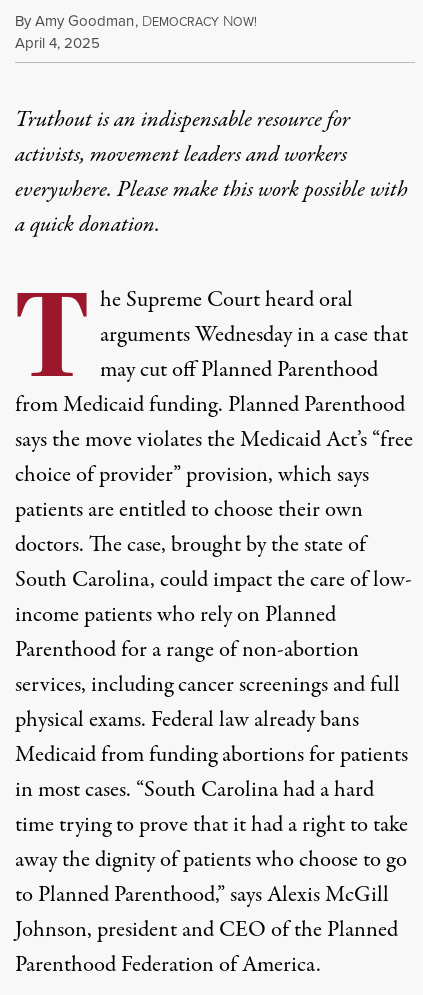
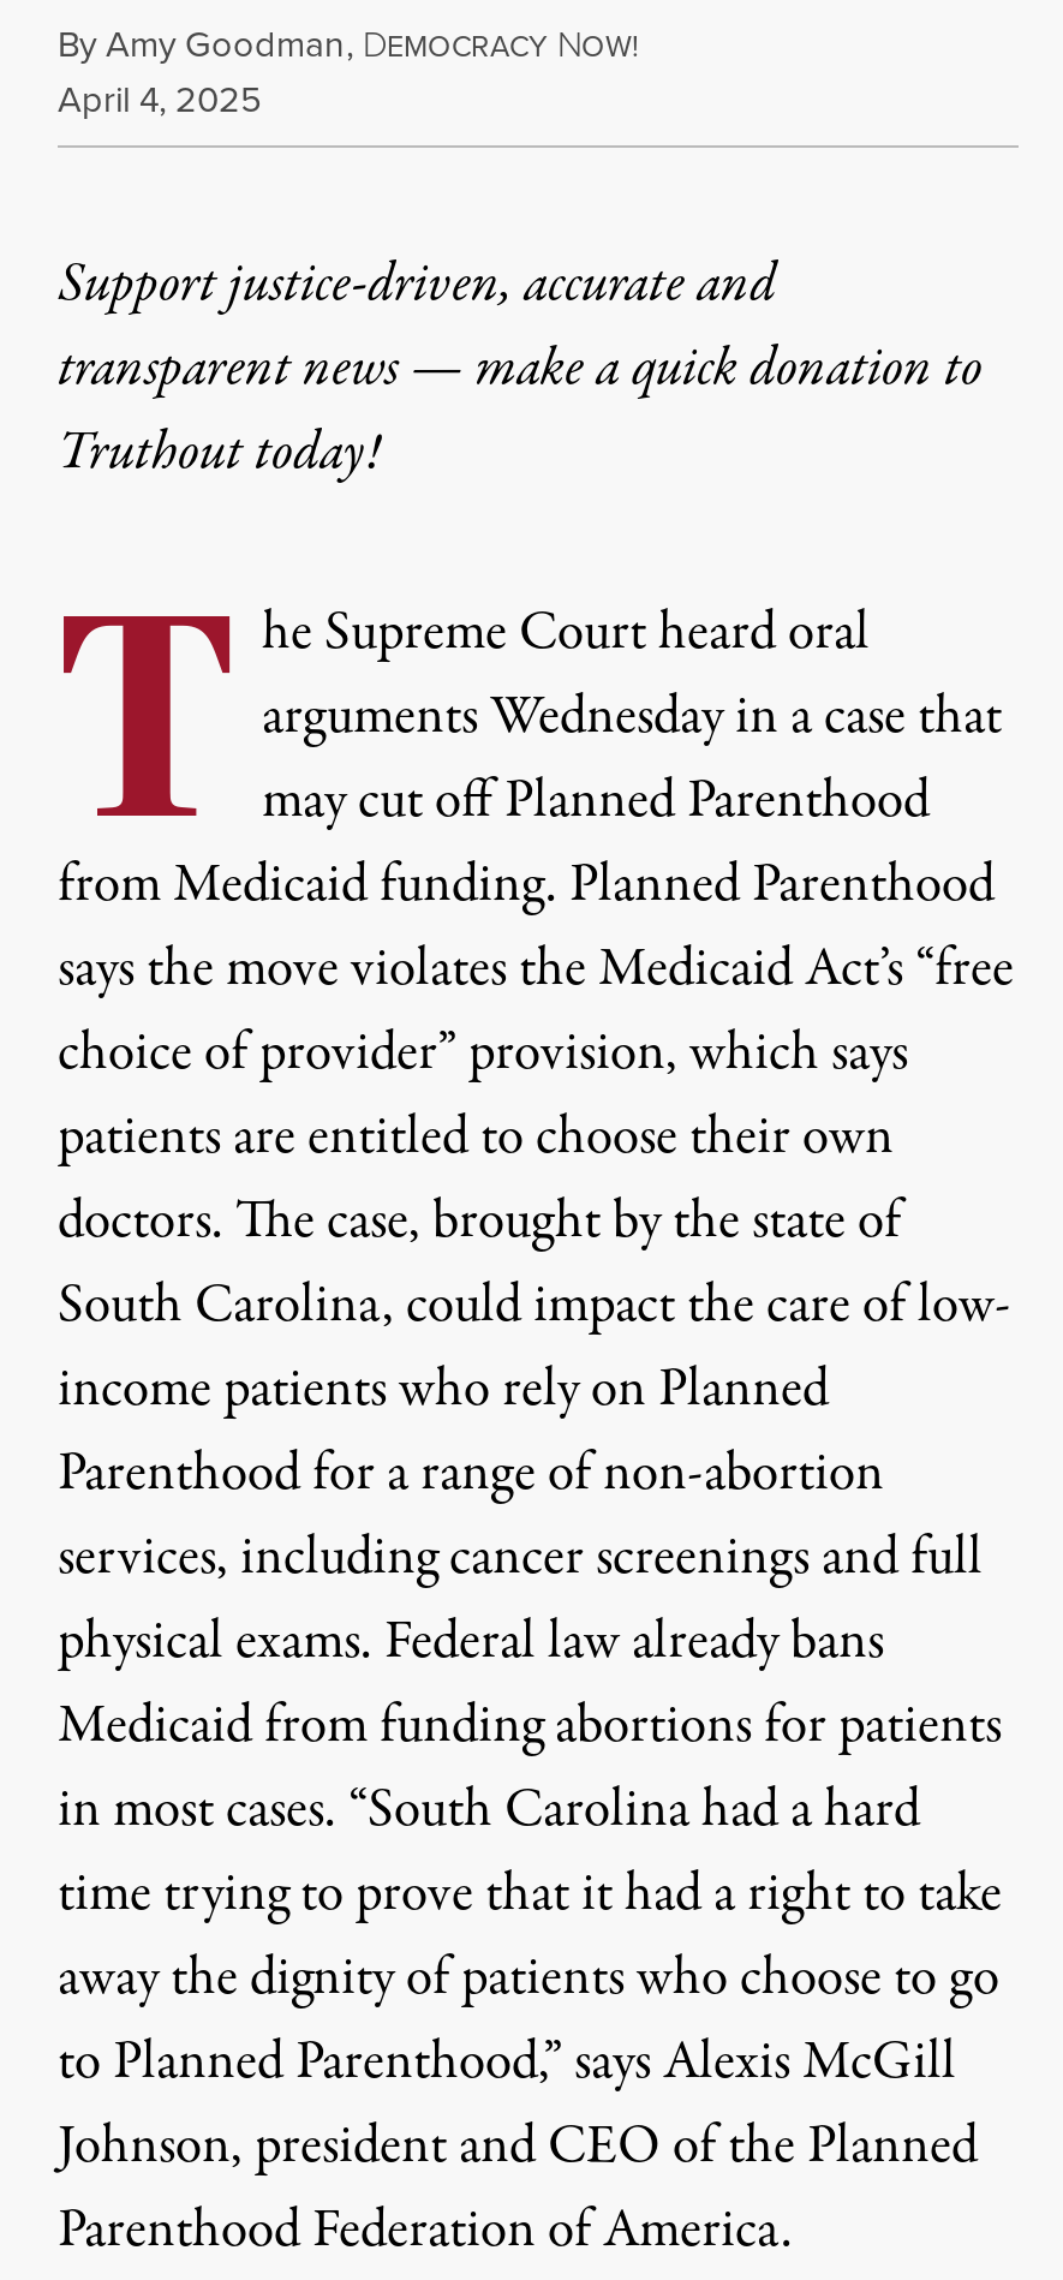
[15,104,408,241] Truthout is an indispensable resource for | activists, movement leaders and workers | everywhere. Please make this work possible with | aquick donation. -> [58,246,983,491] Support justice-driven, accurate and | transparent news — make a quick donation to | Truthout today!

